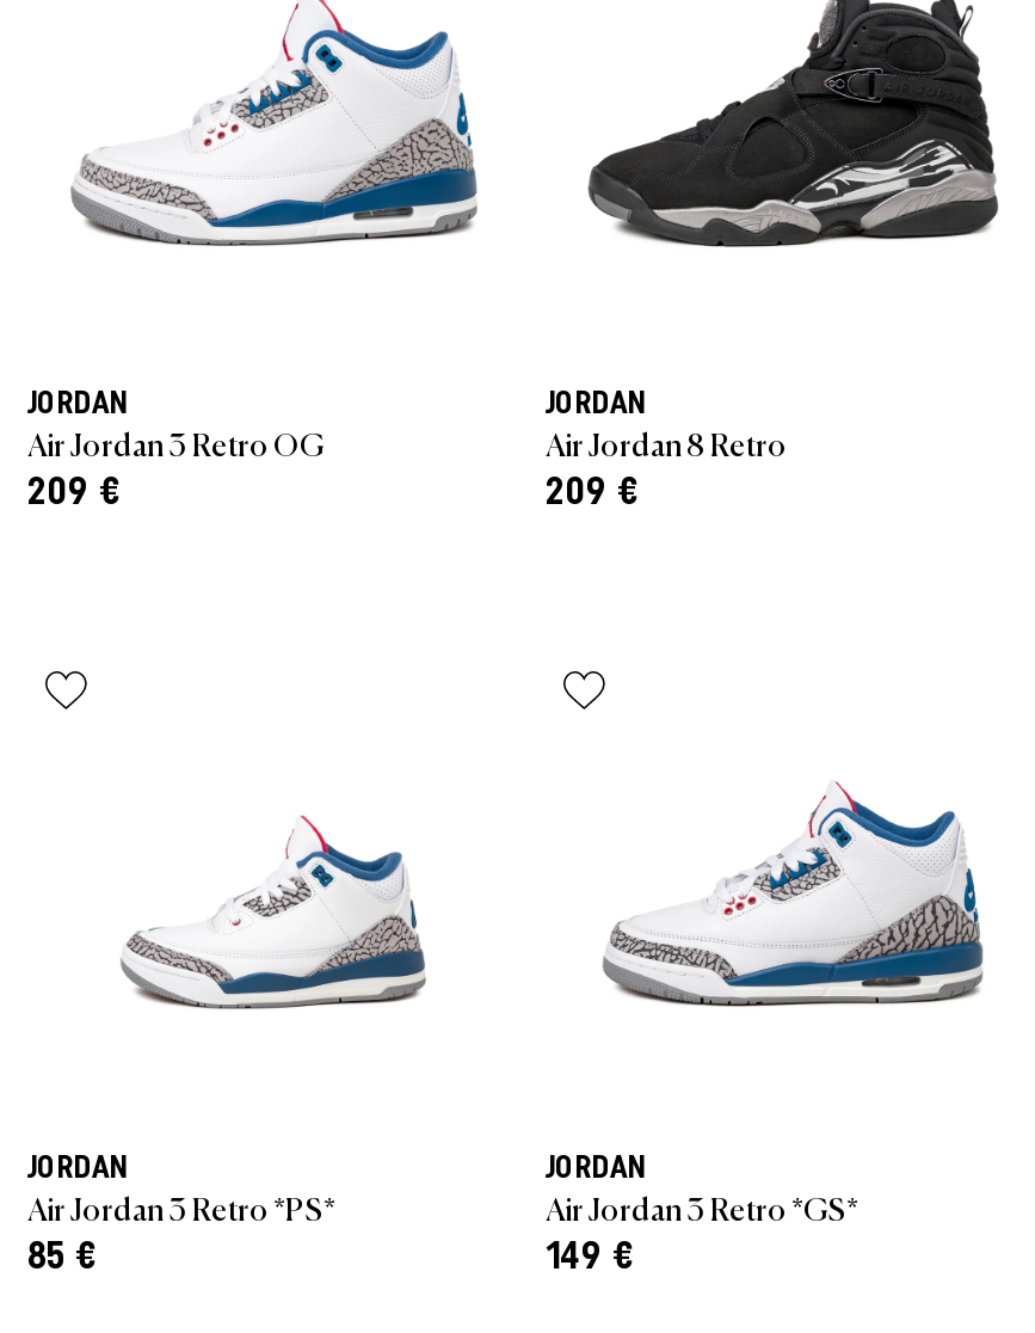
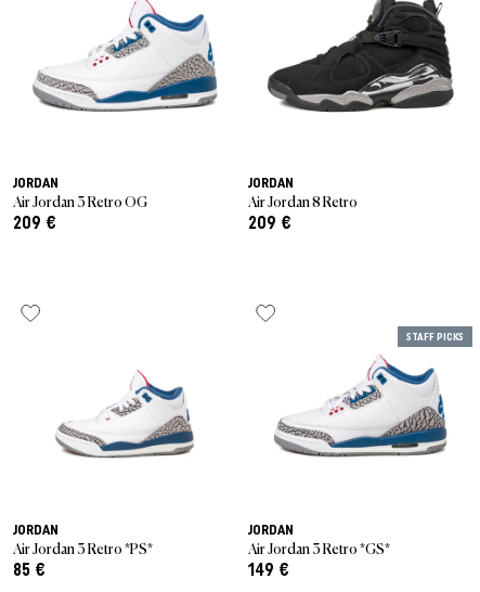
none -> [406,331,464,343] STAFF PICKS

